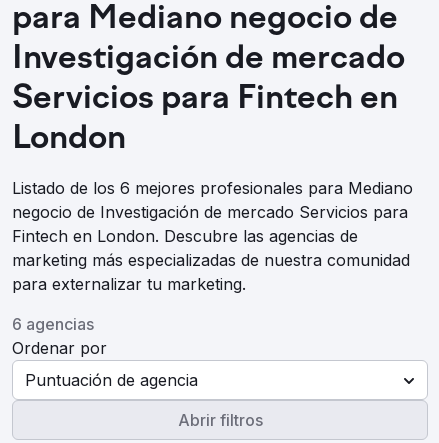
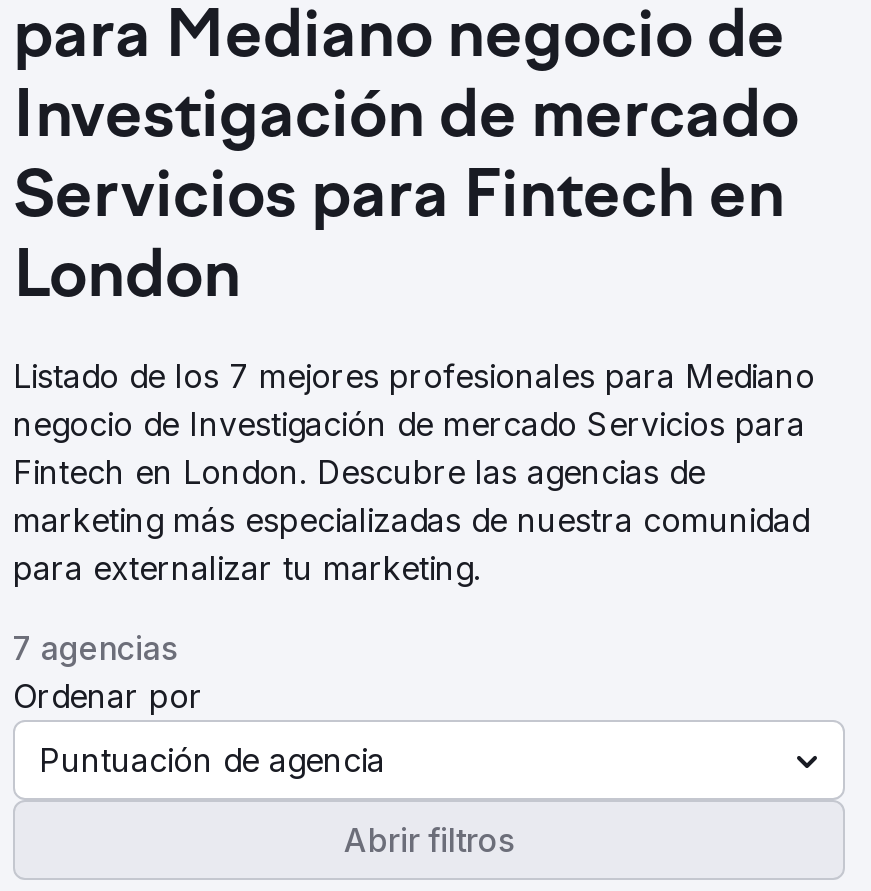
[12,178,413,198] Listado de los 6 mejores profesionales para Mediano -> [13,356,815,396] Listado de los 7 mejores profesionales para Mediano
[12,314,94,334] 6 agencias -> [13,628,177,668] 7 agencias

